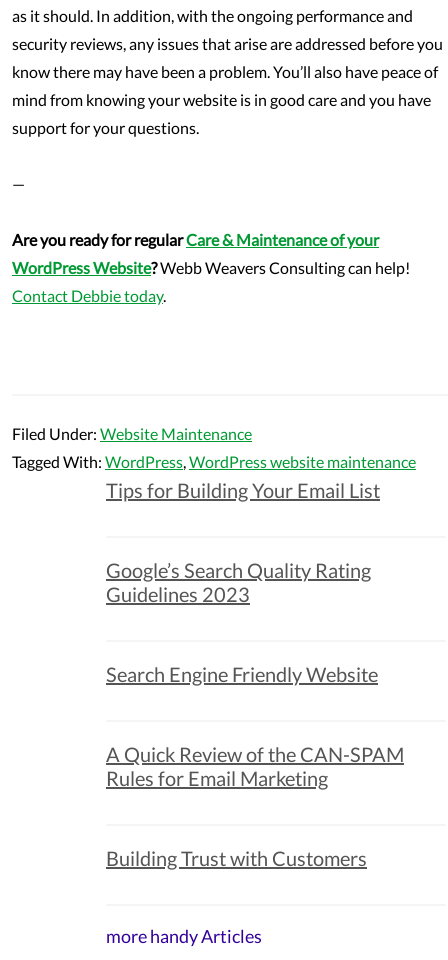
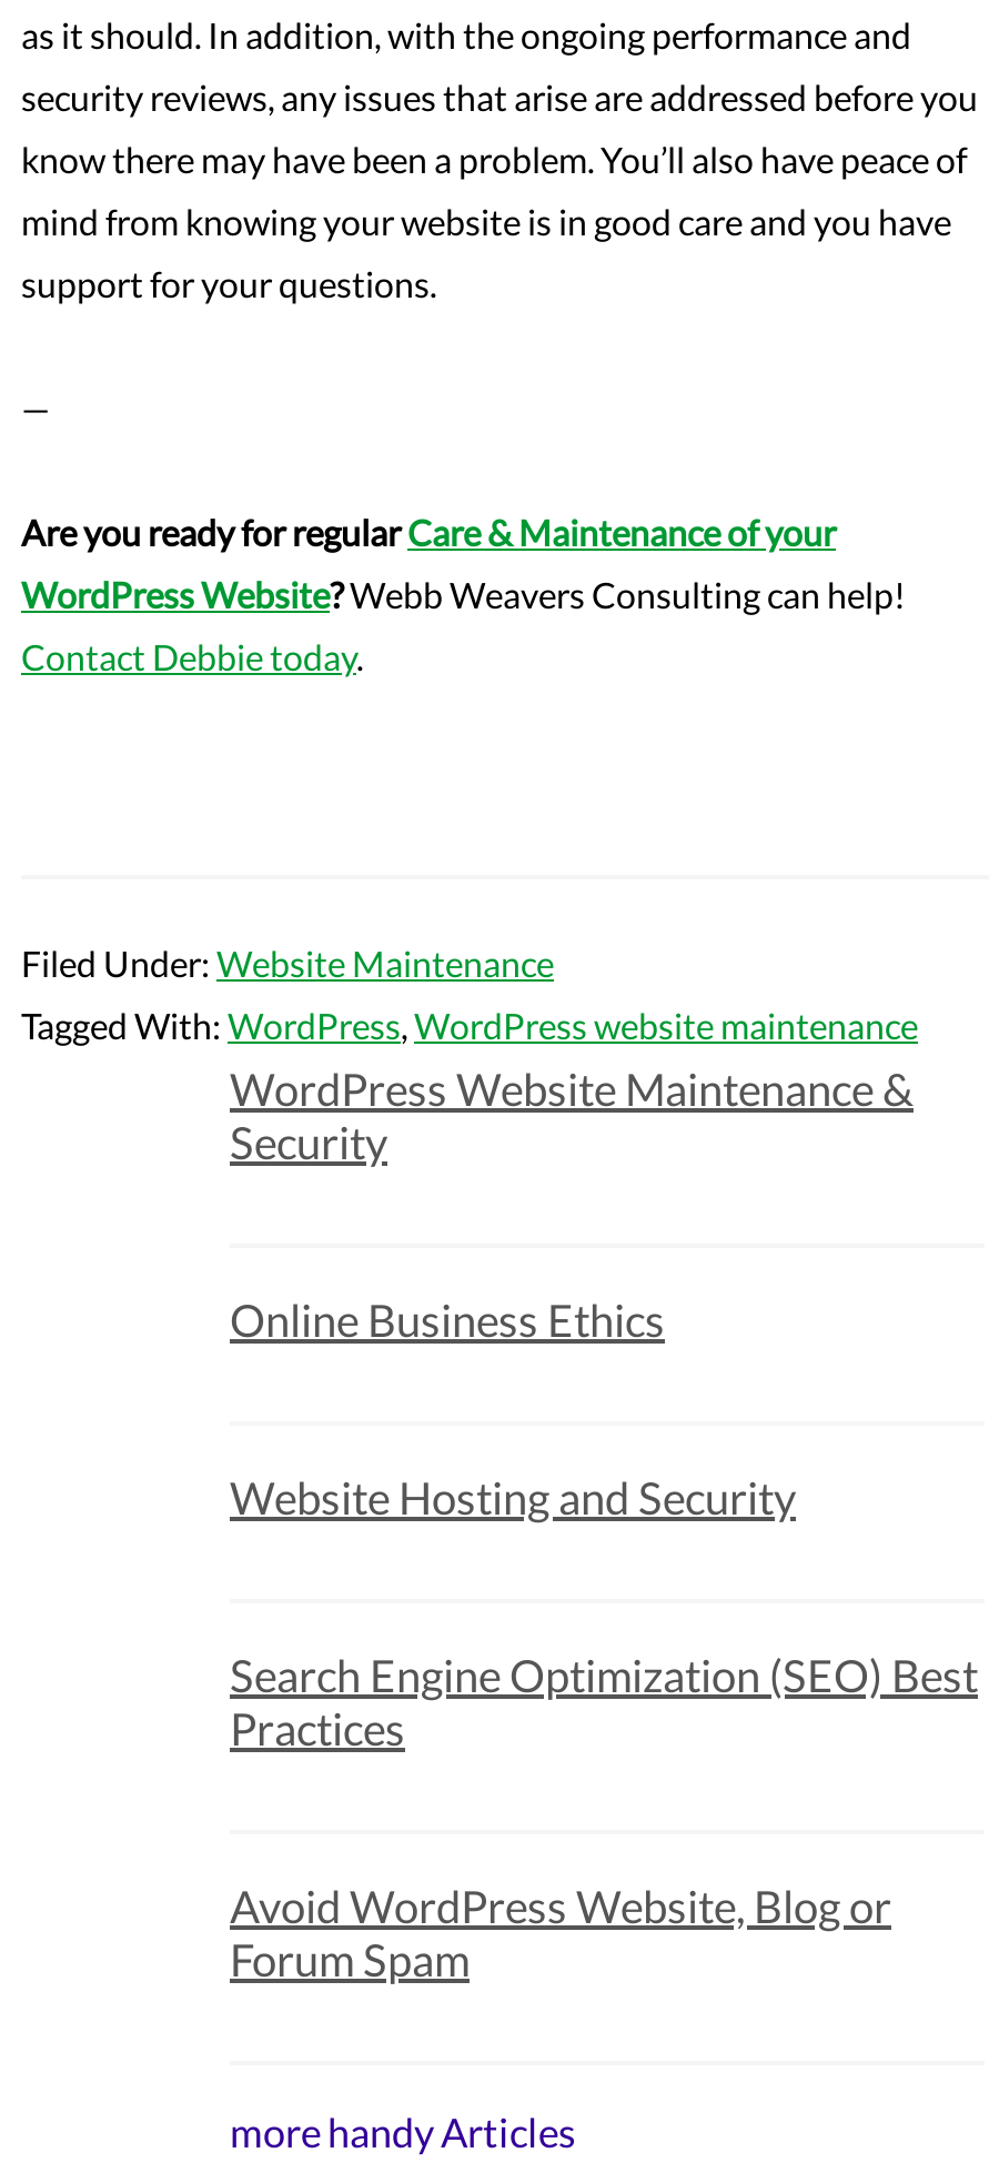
[106,478,380,502] Tips for Building Your Email List -> [230,1062,914,1168] WordPress Website Maintenance & | Security
[106,558,371,606] Google’s Search Quality Rating | Guidelines 2023 -> [230,1292,665,1346] Online Business Ethics
[106,662,378,686] Search Engine Friendly Website -> [230,1470,796,1523] Website Hosting and Security
[106,742,404,790] A Quick Review of the CAN-SPAM | Rules for Email Marketing -> [230,1648,978,1754] Search Engine Optimization (SEO) Best | Practices
[106,846,367,870] Building Trust with Customers -> [230,1879,891,1985] Avoid WordPress Website, Blog or | Forum Spam

